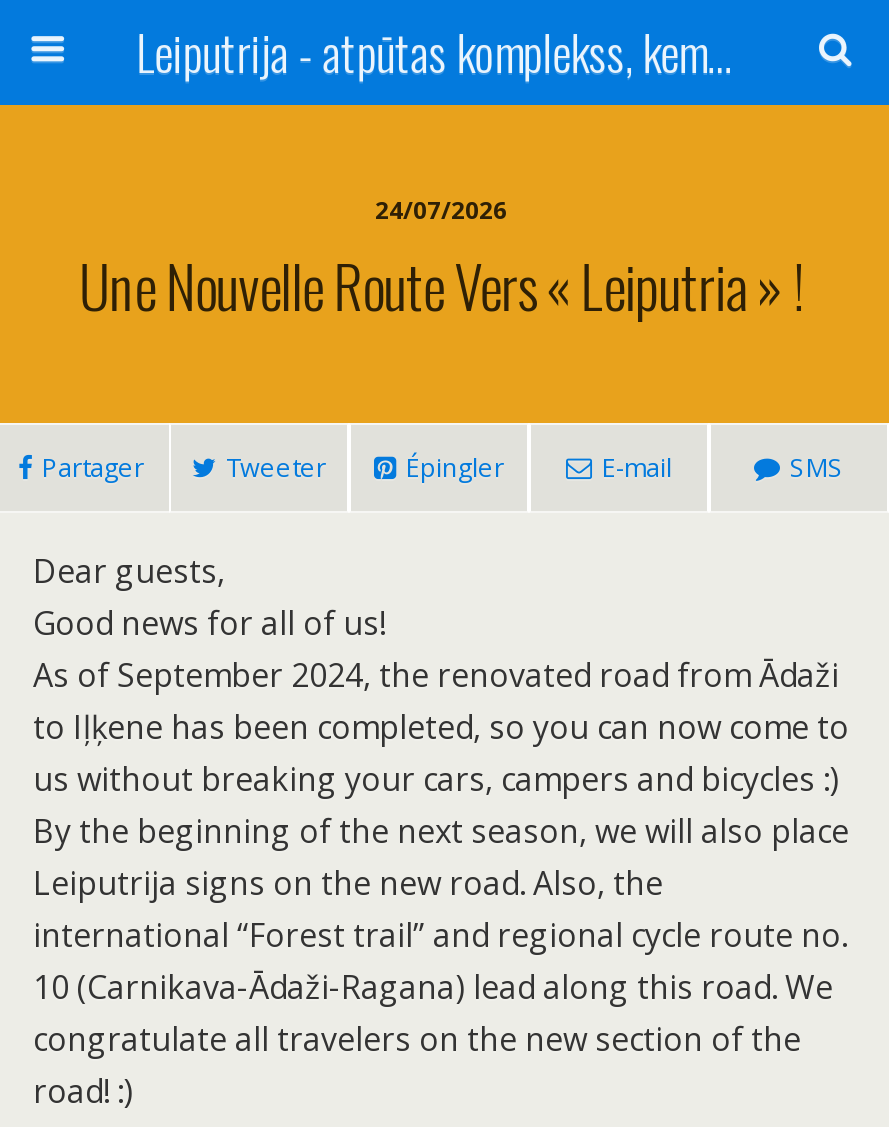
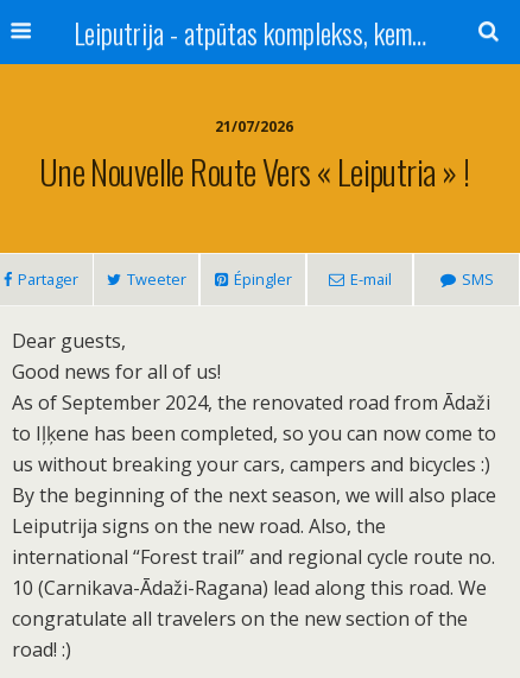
[375,193,507,227] 24/07/2026 -> [215,116,293,137] 21/07/2026

